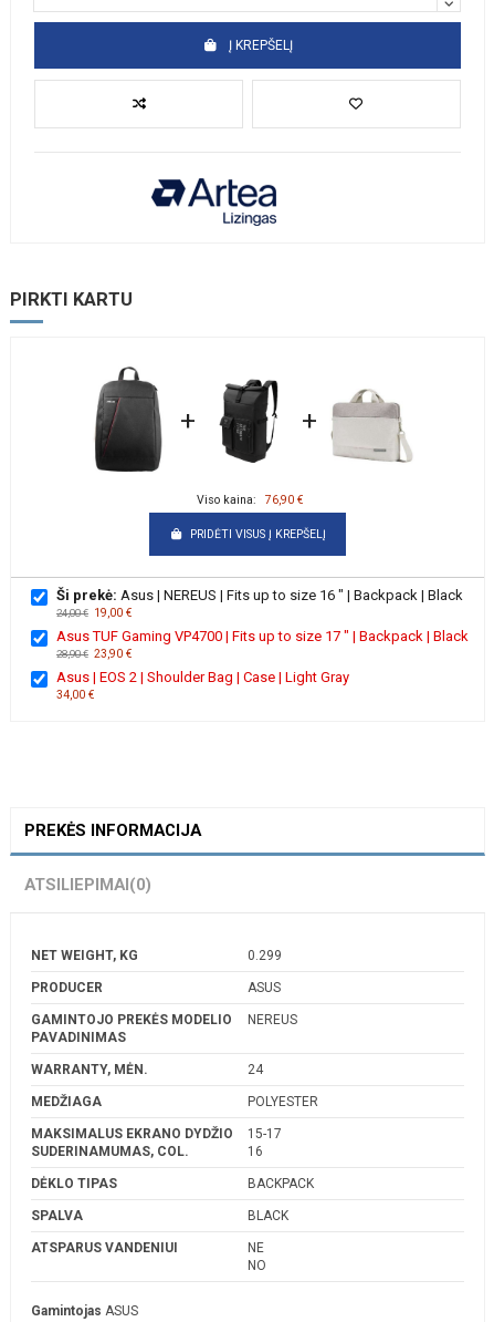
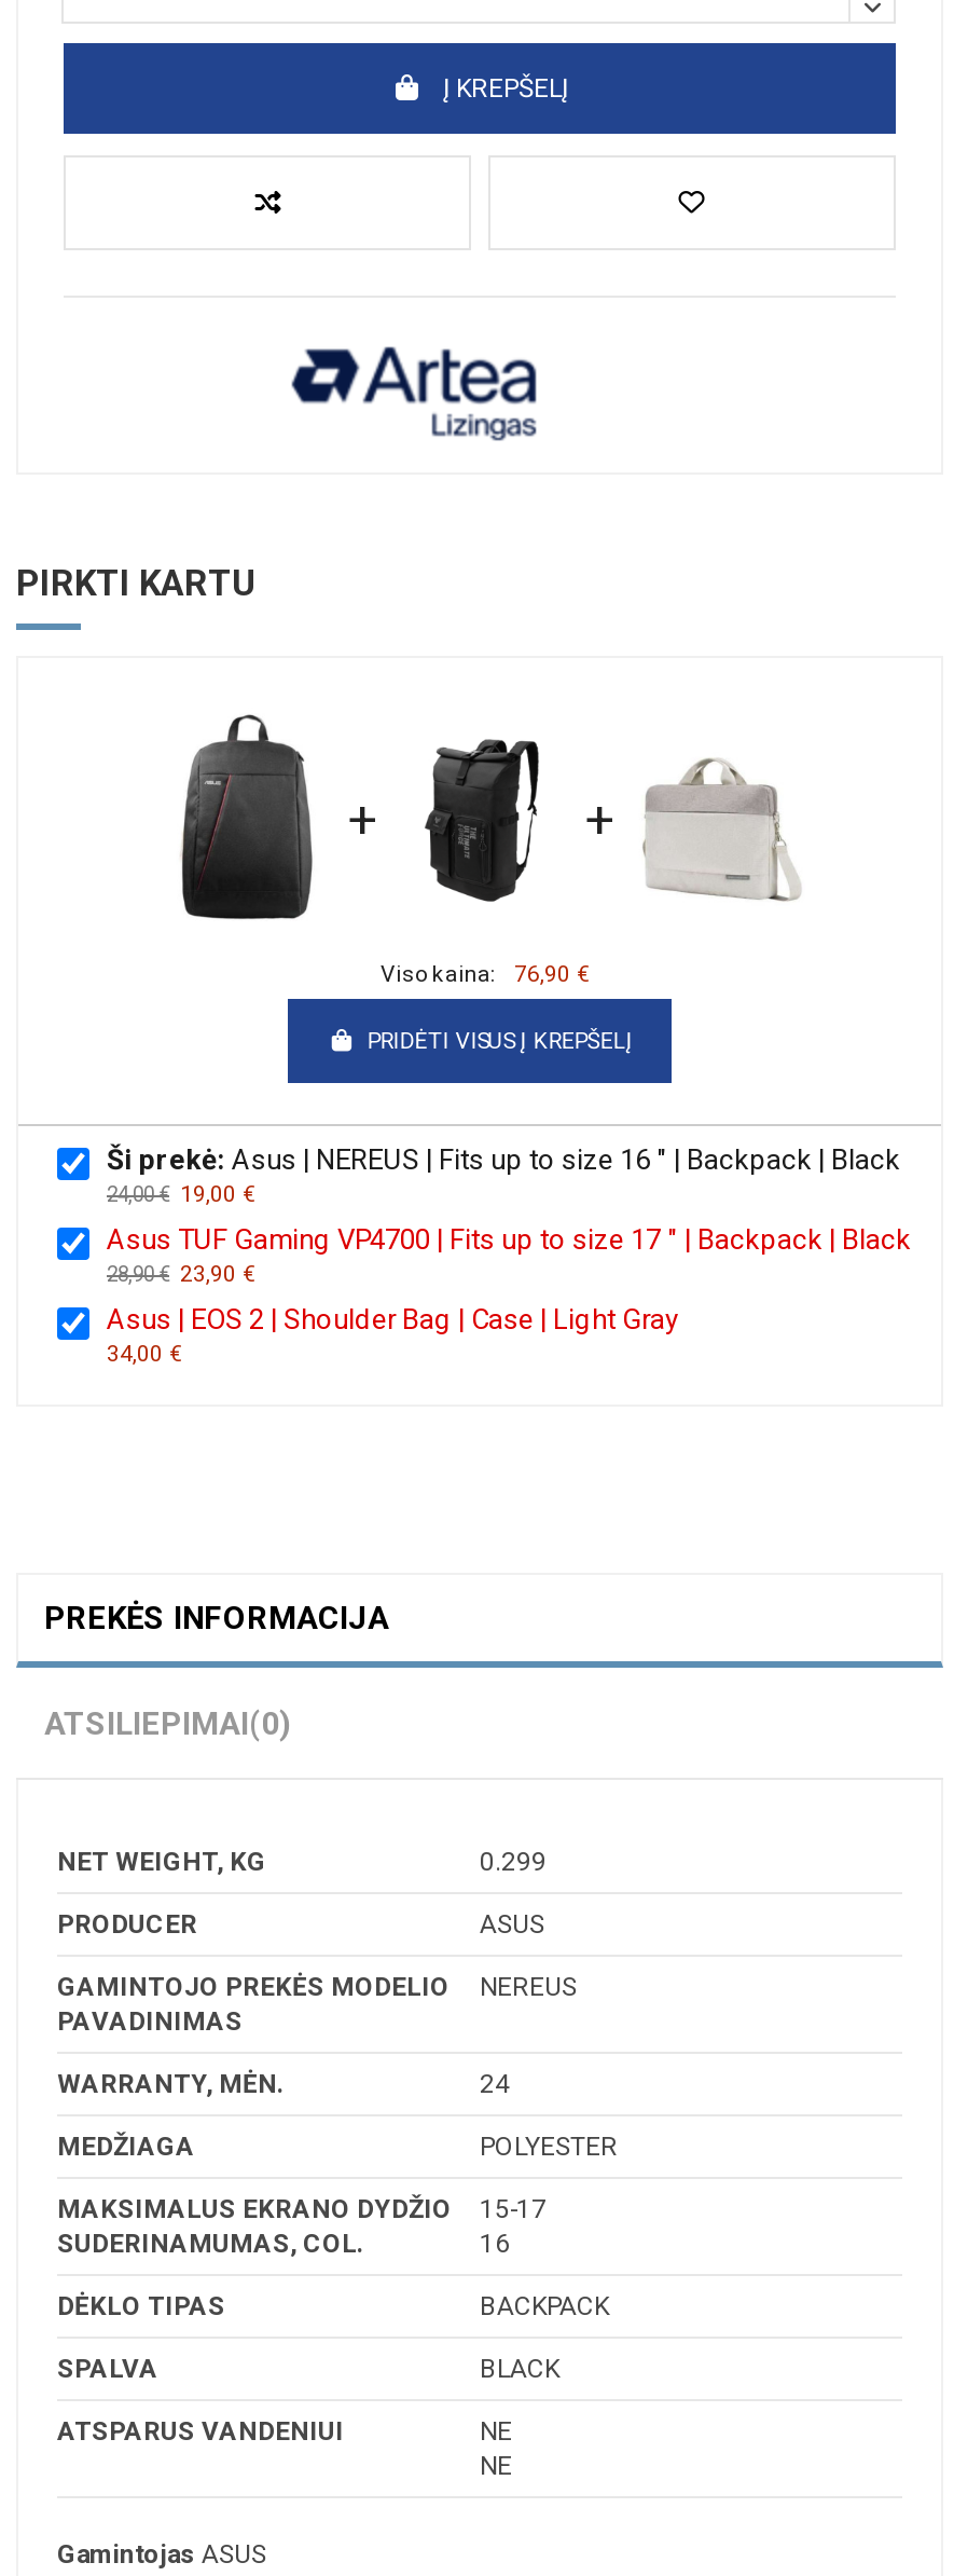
[248,1258,266,1274] NO -> [480,2451,512,2482] NE

